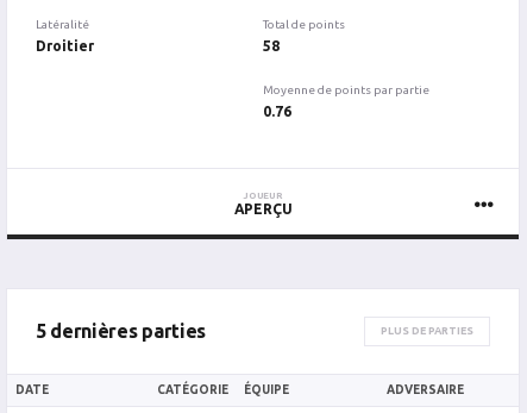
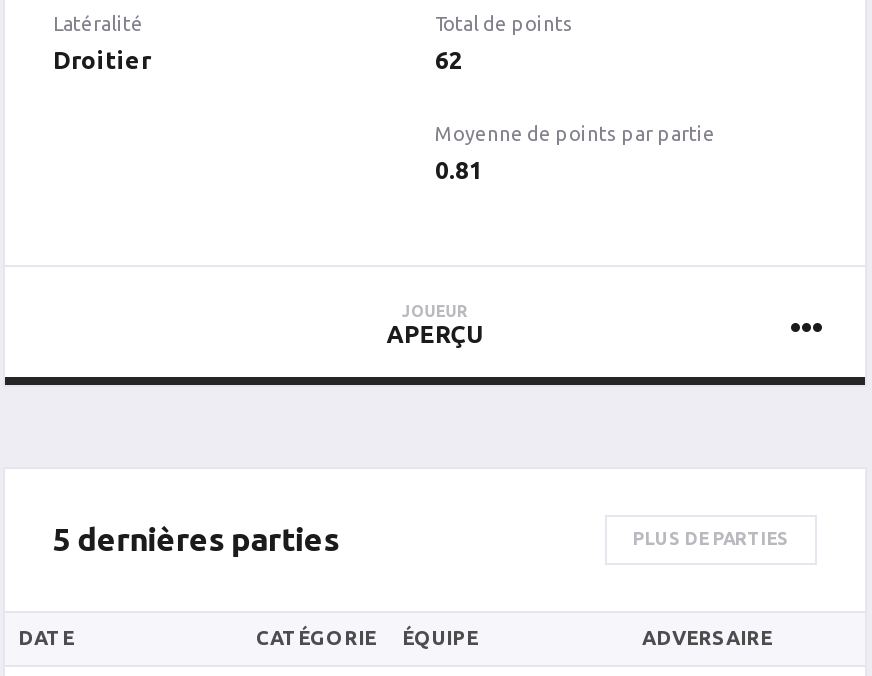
[263,38,280,54] 58 -> [435,47,463,73] 62
[263,104,291,119] 0.76 -> [435,157,483,183] 0.81

